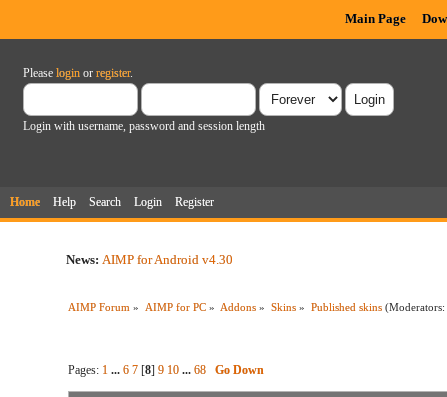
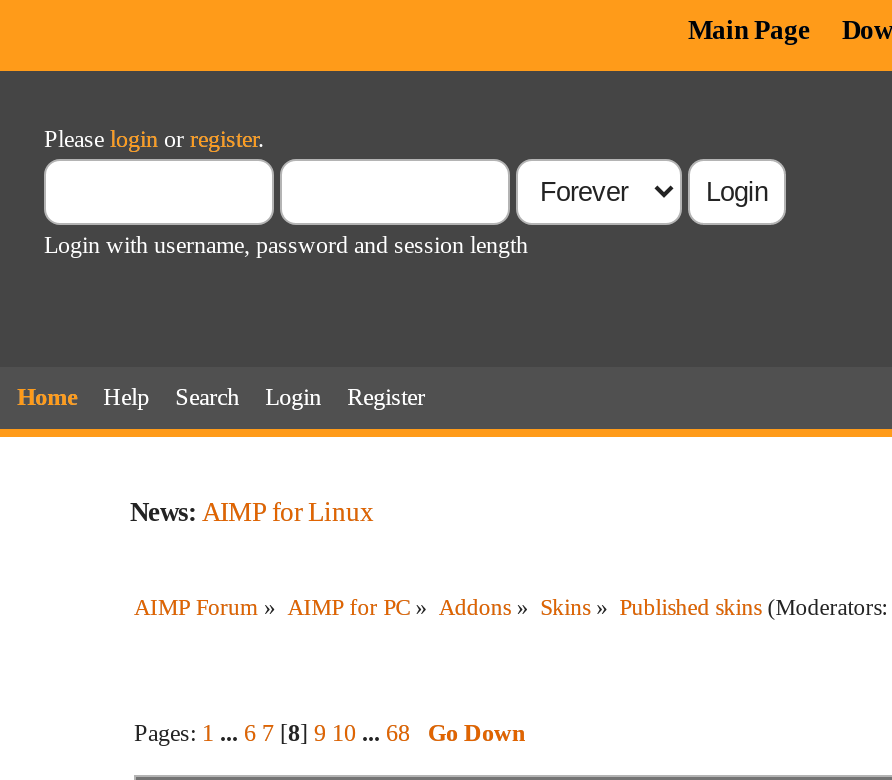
[66,252,233,267] News: AIMP for Android v4.30 -> [130,497,374,527] News: AIMP for Linux

